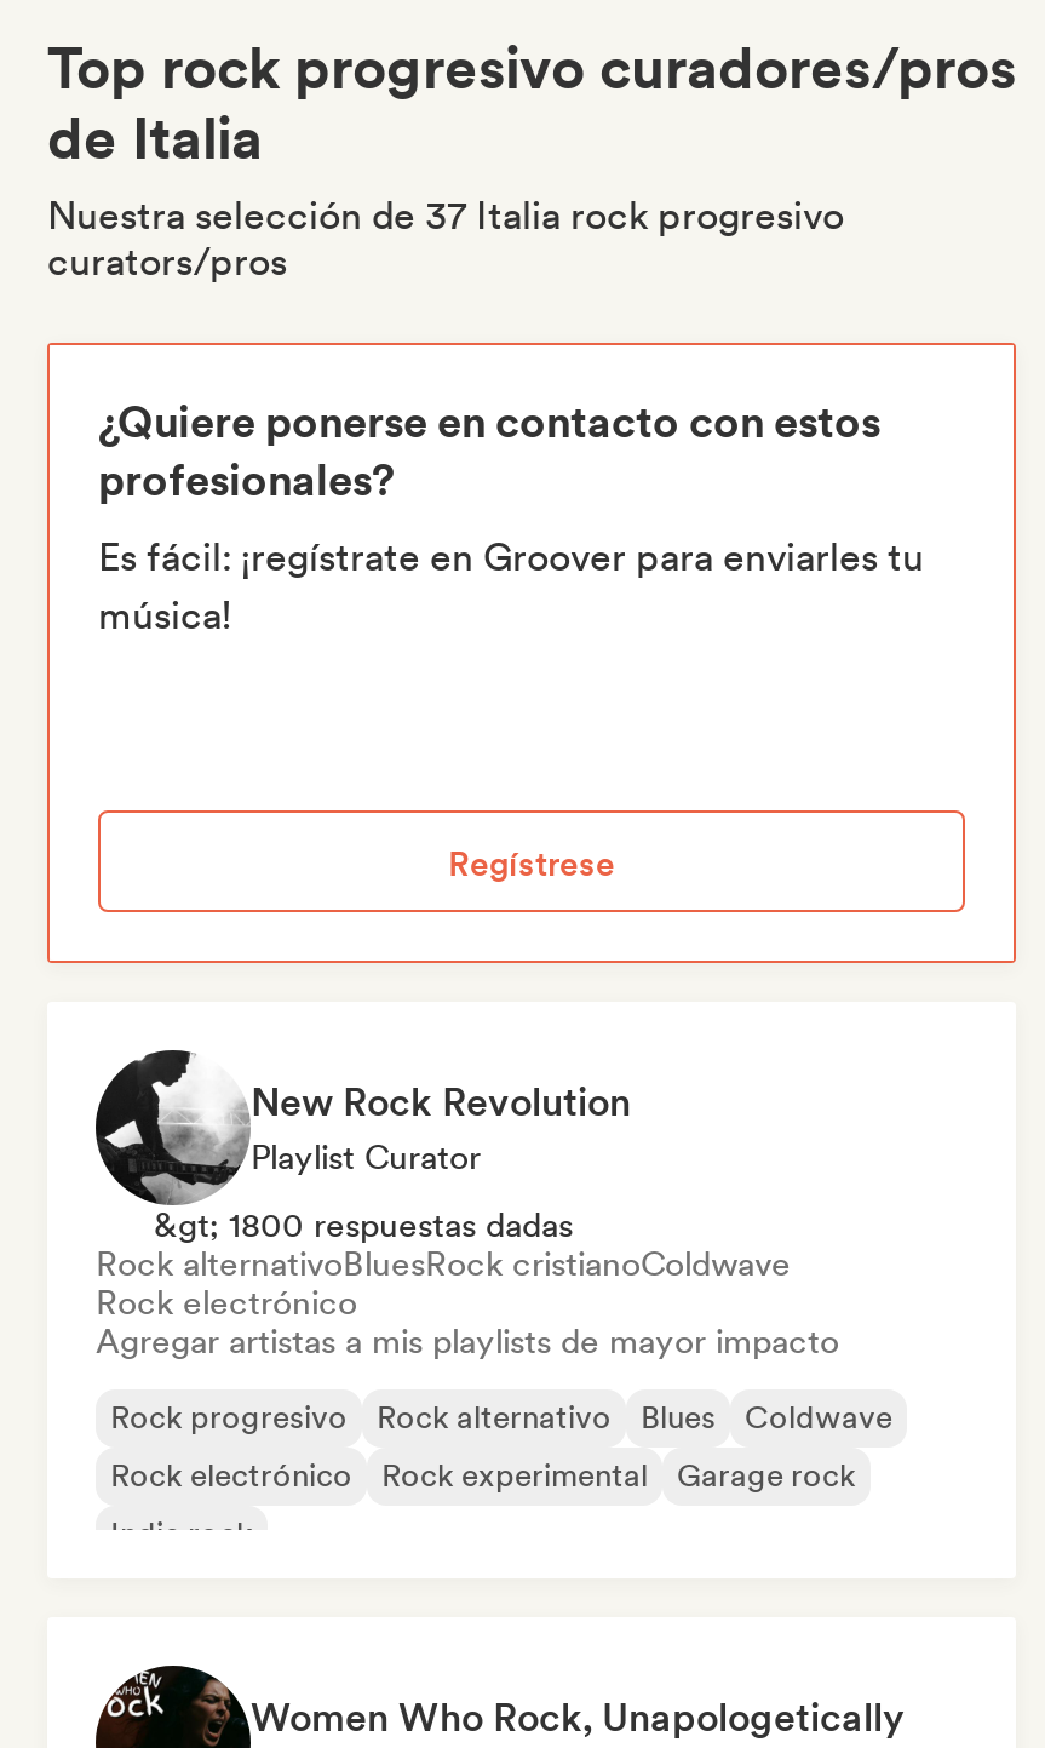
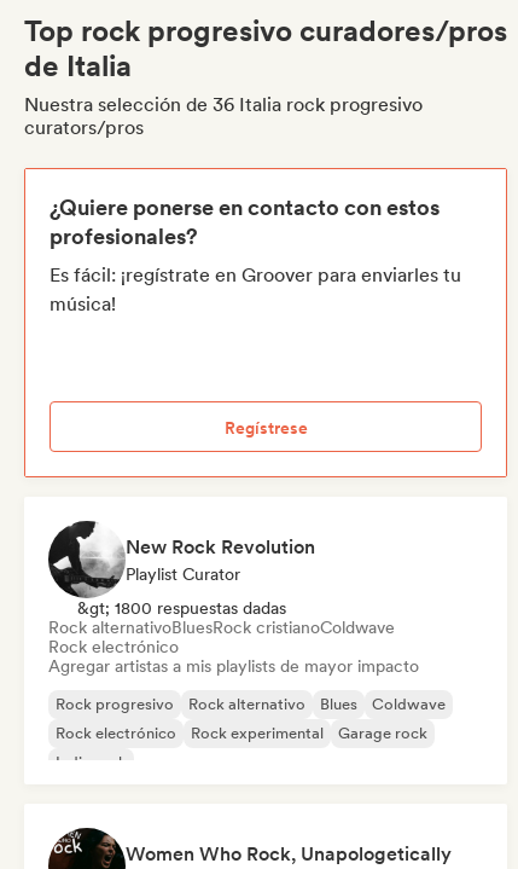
[47,193,844,239] Nuestra selección de 37 Italia rock progresivo -> [24,93,423,116] Nuestra selección de 36 Italia rock progresivo

